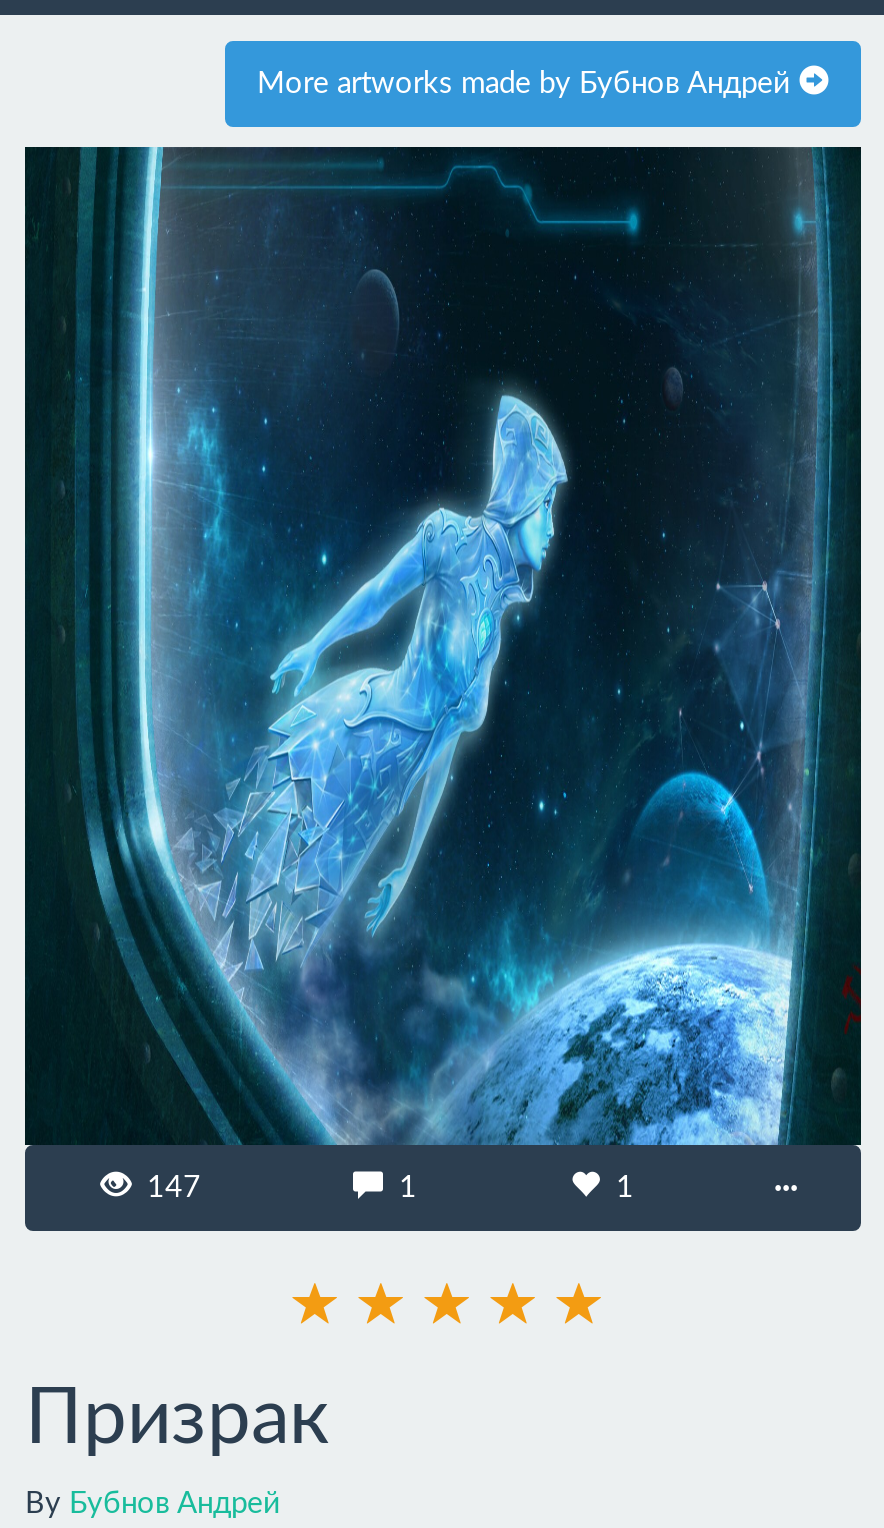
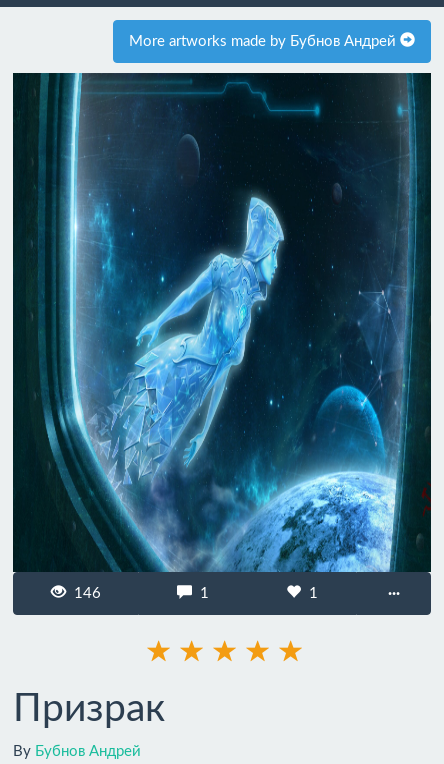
[147,1172,201,1202] 147 -> [74,586,101,601] 146

